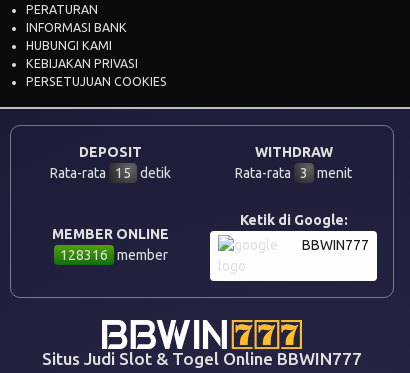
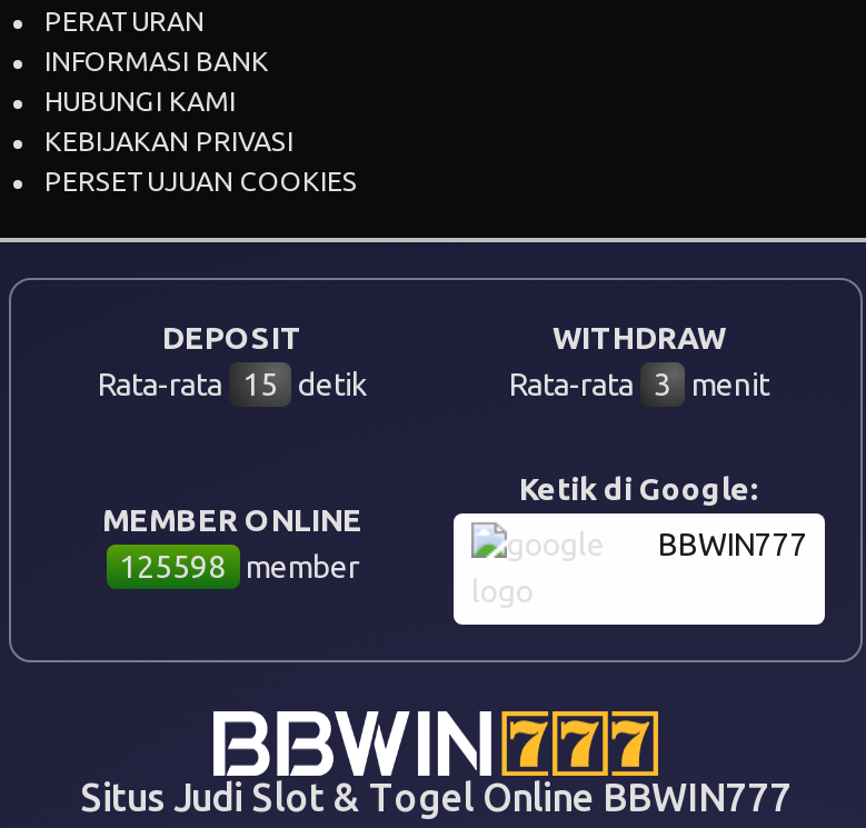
[59,247,167,263] 128316 member -> [119,549,359,585] 125598 member

